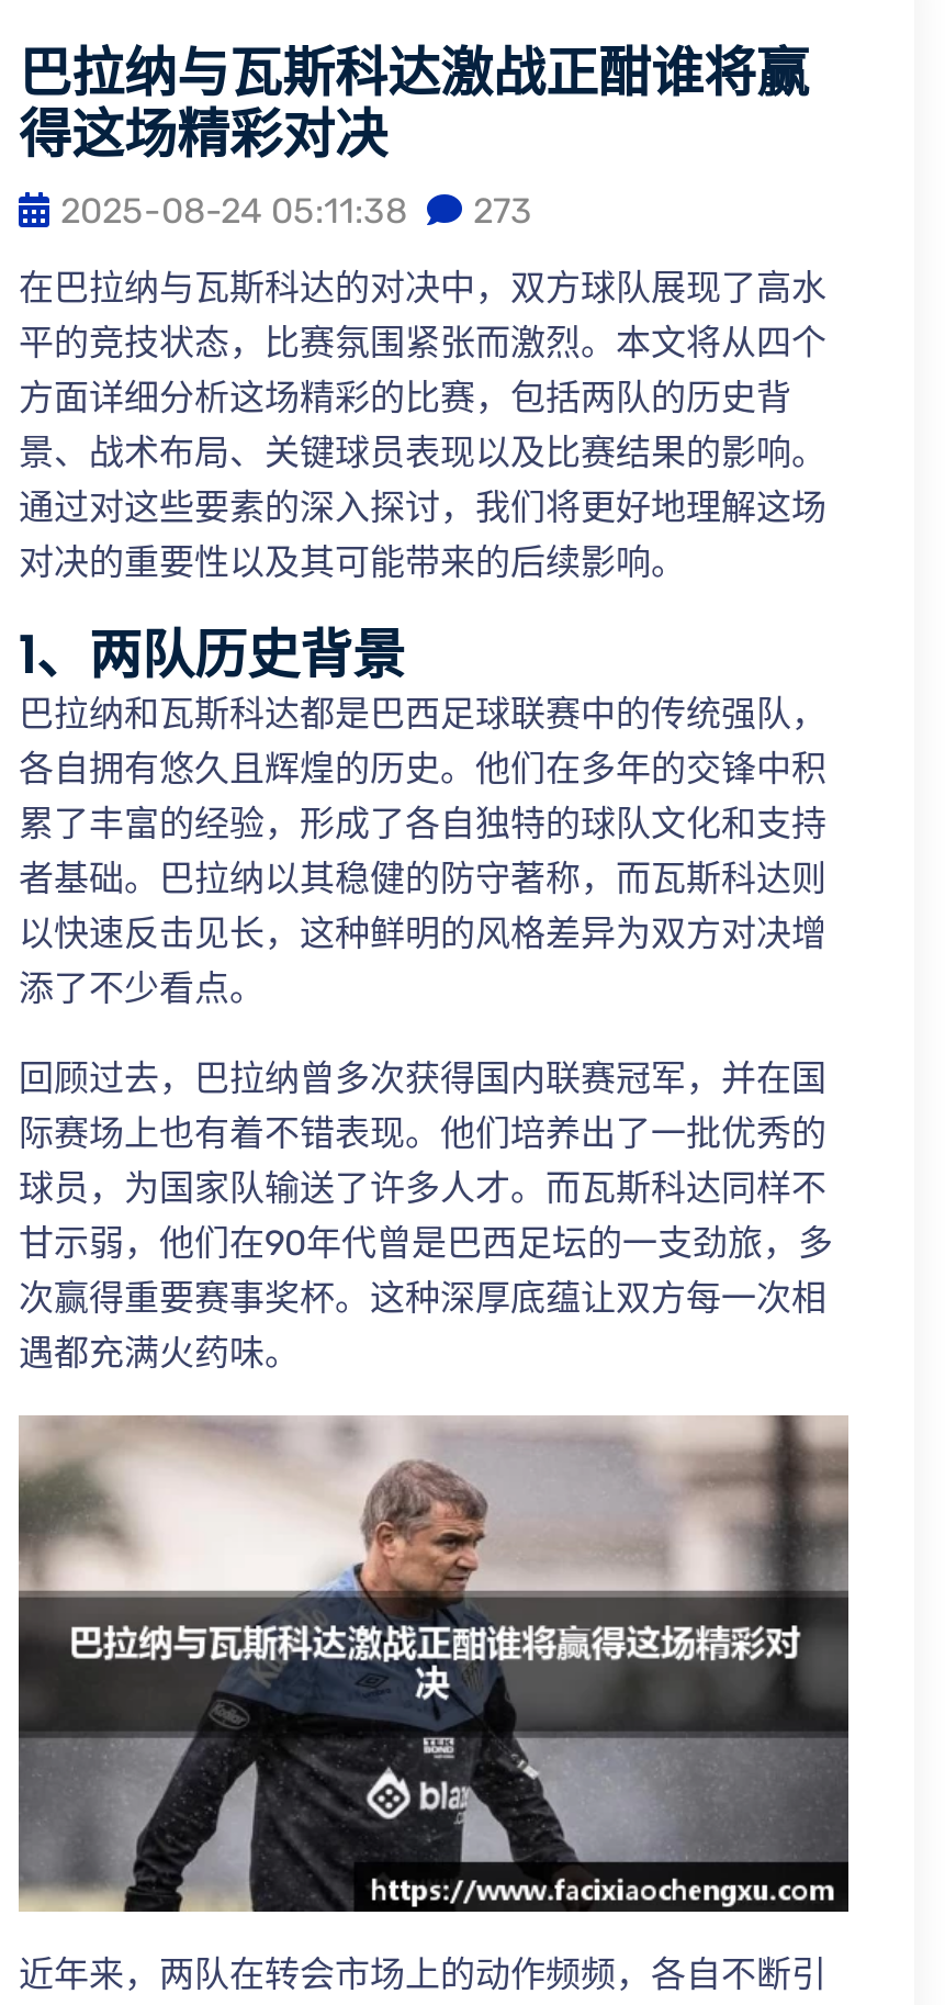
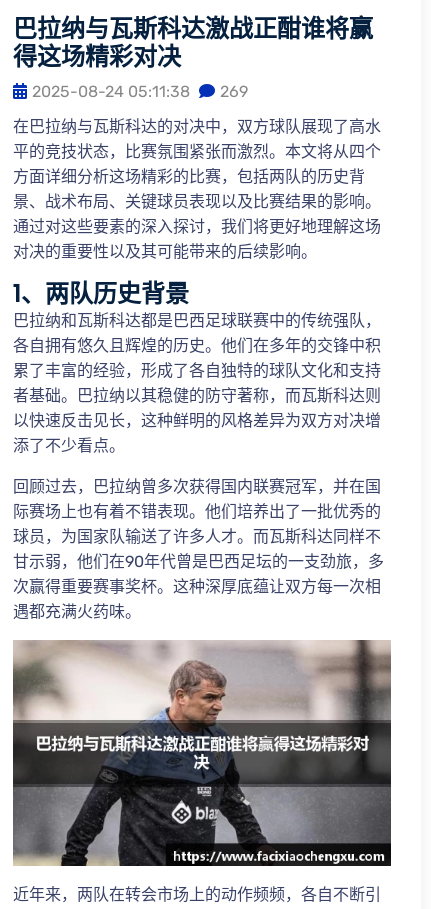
[60,189,532,231] 2025-08-24 05:11:38 273 -> [32,82,248,101] 2025-08-24 05:11:38 269

